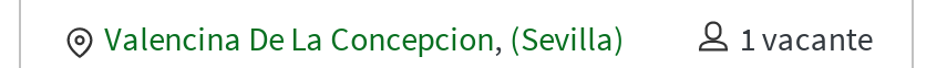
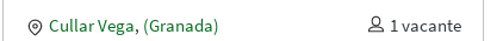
[104,18,625,60] Valencina De La Concepcion, (Sevilla) -> [48,15,219,37] Cullar Vega, (Granada)

